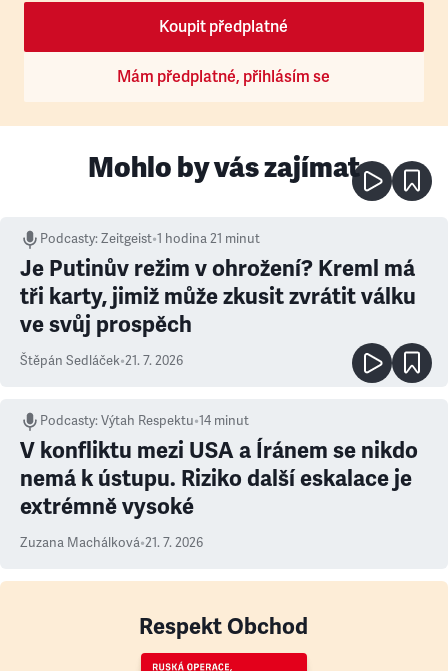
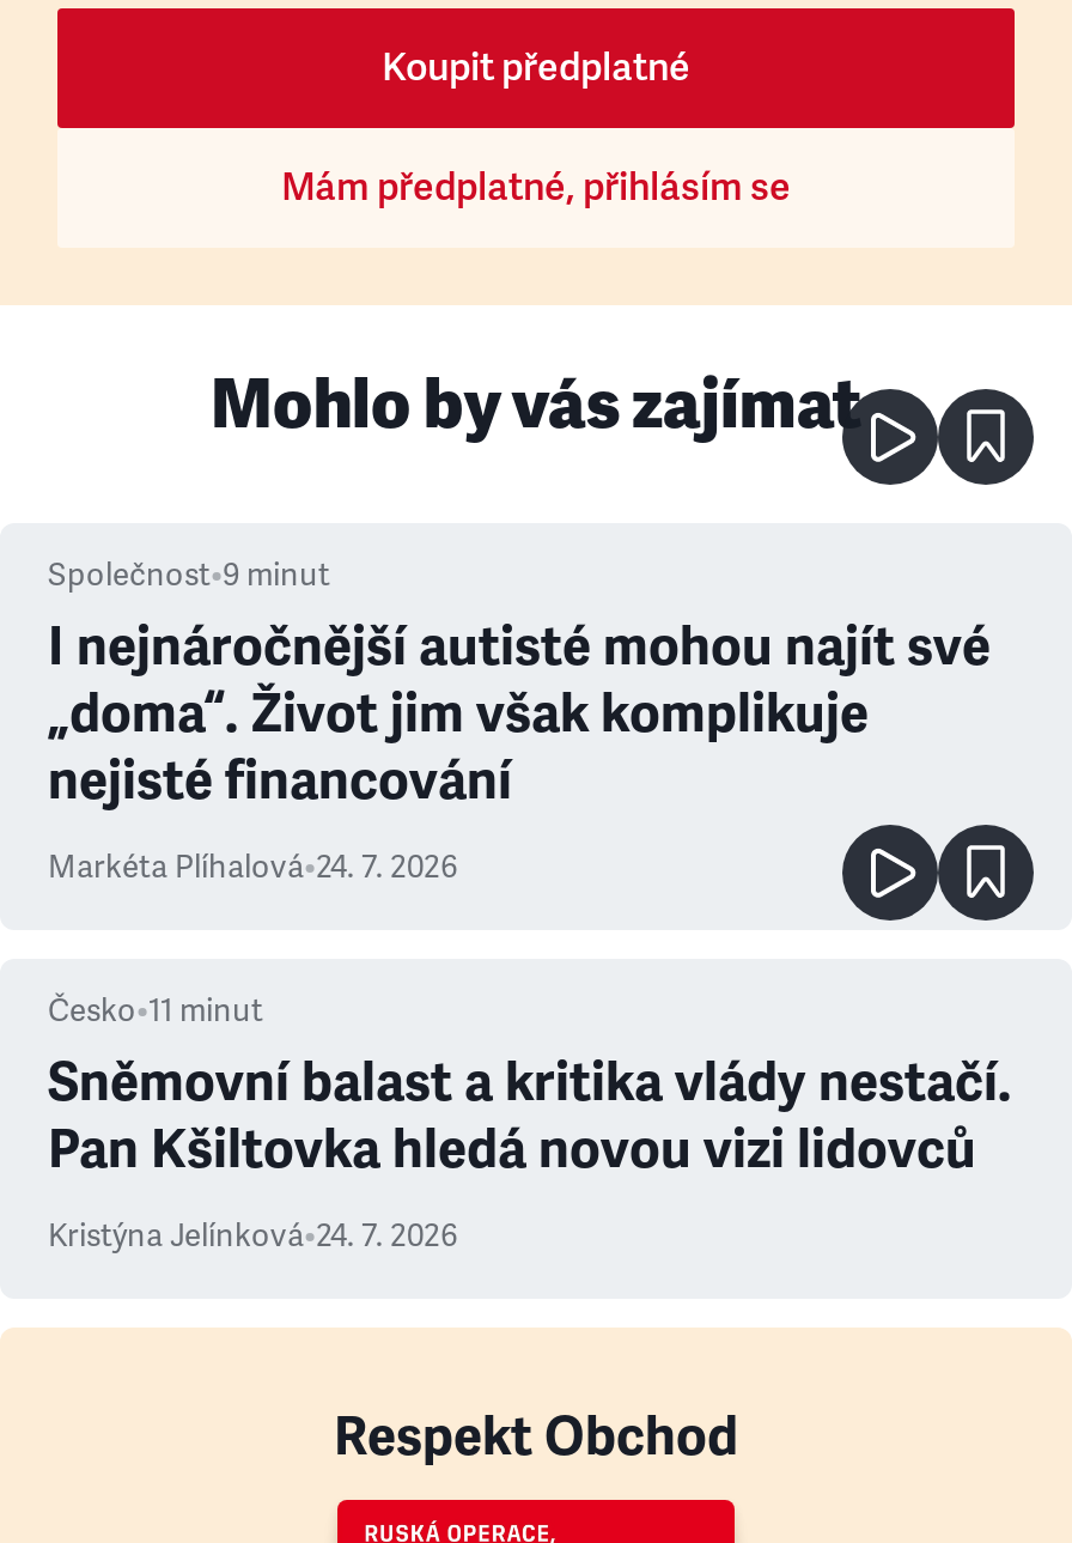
[20,231,416,338] Podcasty: Zeitgeist•1 hodina 21 minut | Je Putinův režim v ohrožení? Kreml má | tři karty, jimiž může zkusit zvrátit válku | ve svůj prospěch -> [48,556,991,812] Společnost•9 minut | I nejnáročnější autisté mohou najít své | „doma“. Život jim však komplikuje | nejisté financování
[20,353,183,369] Štěpán Sedláček•21. 7. 2026 -> [48,848,457,887] Markéta Plíhalová•24. 7. 2026
[20,413,418,520] Podcasty: Výtah Respektu•14 minut | V konfliktu mezi USA a Íránem se nikdo | nemá k ústupu. Riziko další eskalace je | extrémně vysoké -> [48,992,1012,1181] Česko•11 minut | Sněmovní balast a kritika vlády nestačí. | Pan Kšiltovka hledá novou vizi lidovců
[20,535,203,551] Zuzana Machálková•21. 7. 2026 -> [48,1217,457,1255] Kristýna Jelínková•24. 7. 2026

